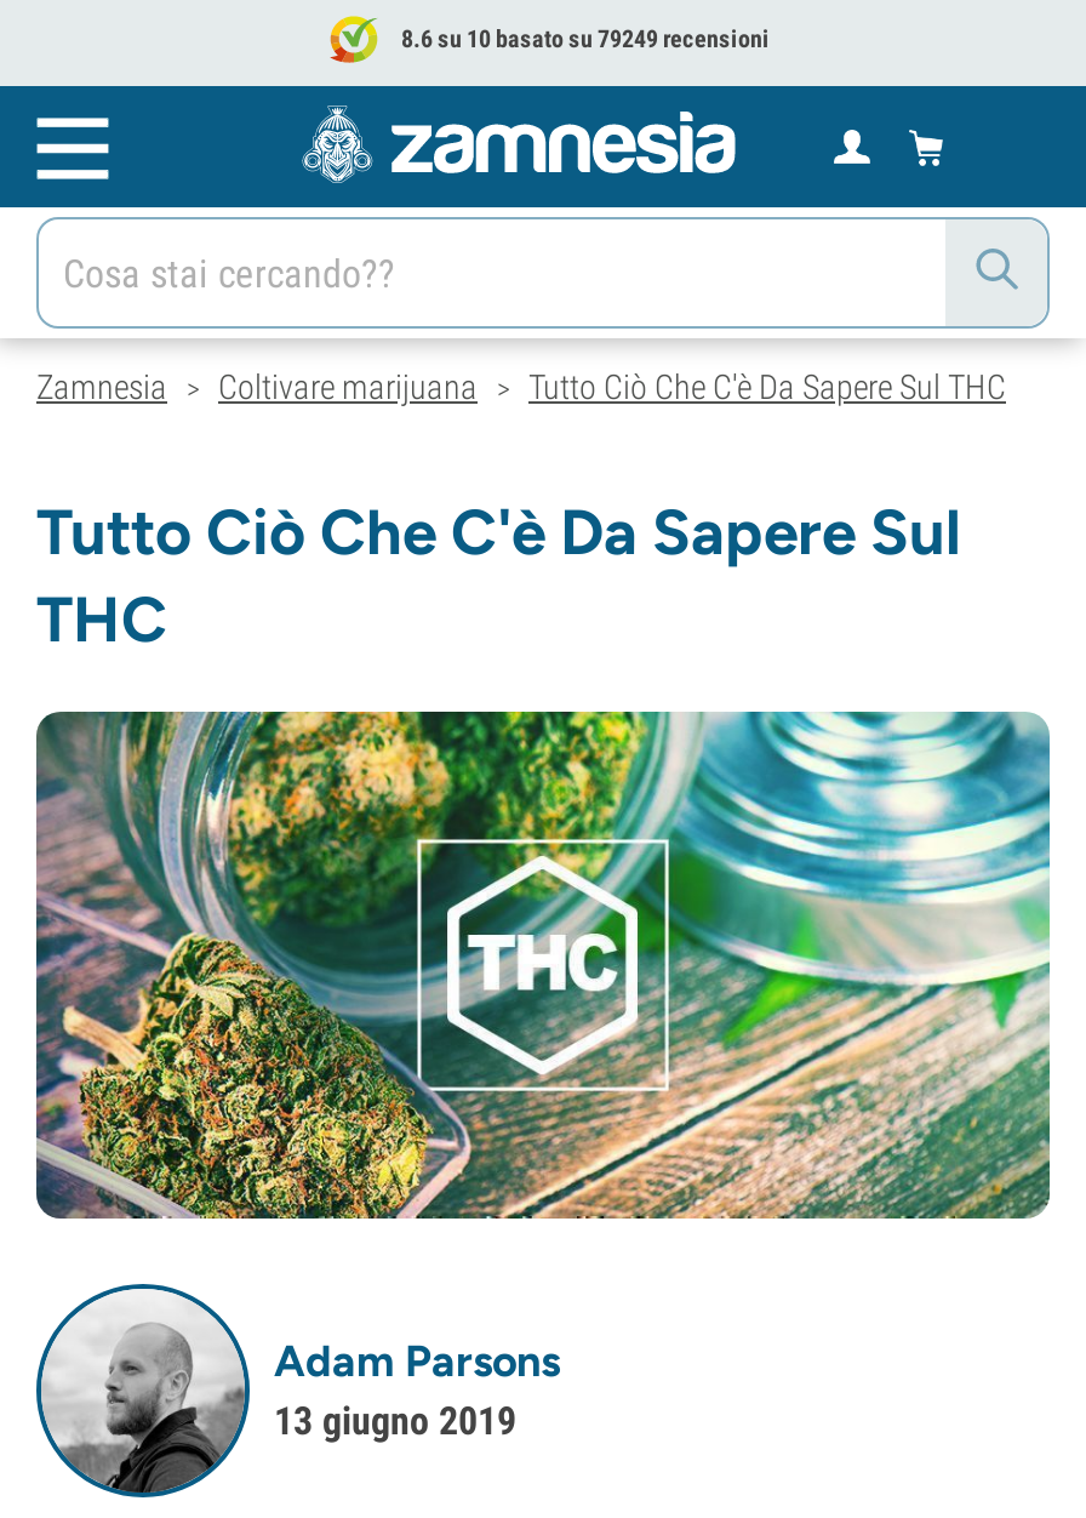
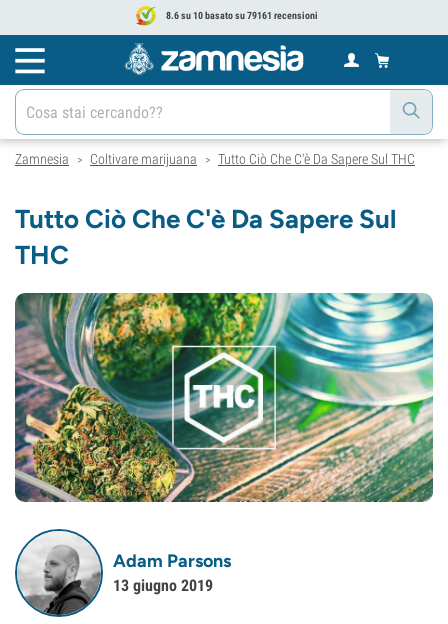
[396,25,770,52] 8.6 su 10 basato su 79249 recensioni -> [163,10,317,21] 8.6 su 10 basato su 79161 recensioni

